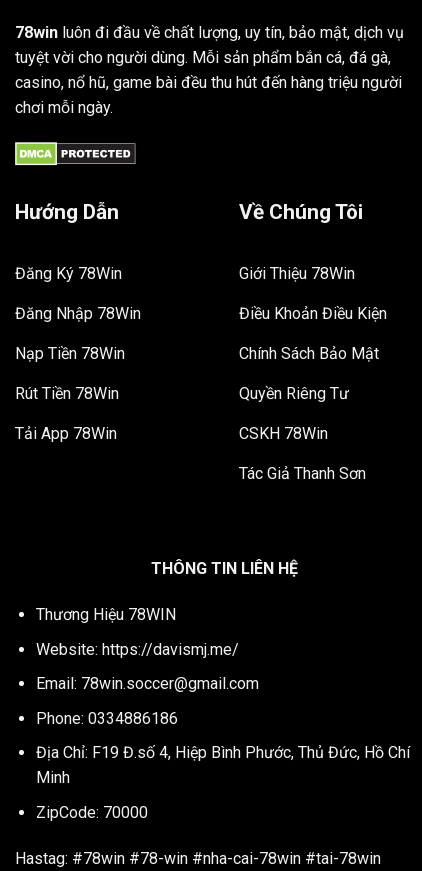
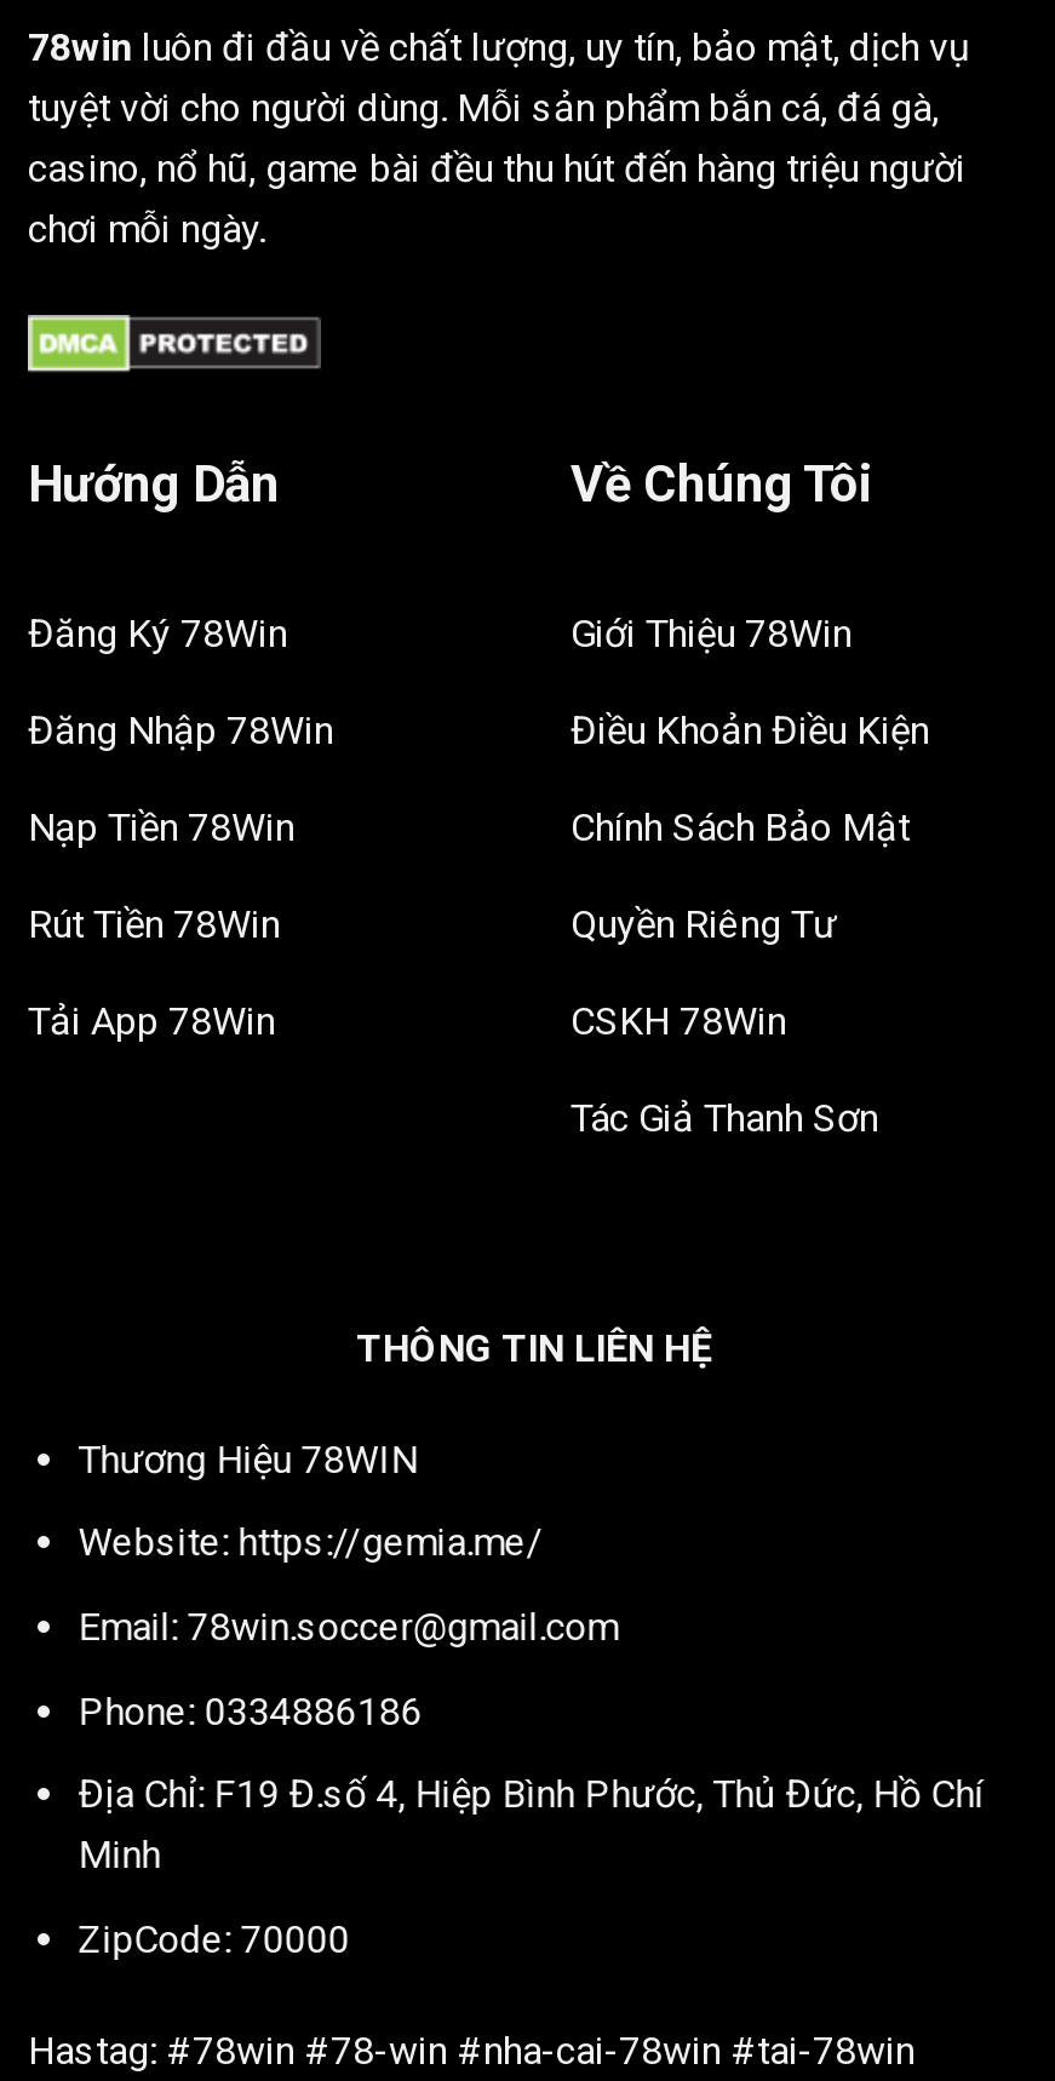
[36,640,239,659] Website: https://davismj.me/ -> [78,1520,543,1566] Website: https://gemia.me/

